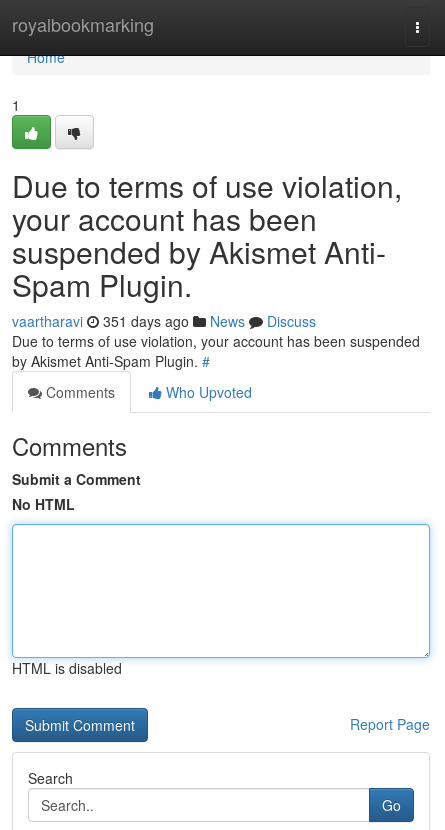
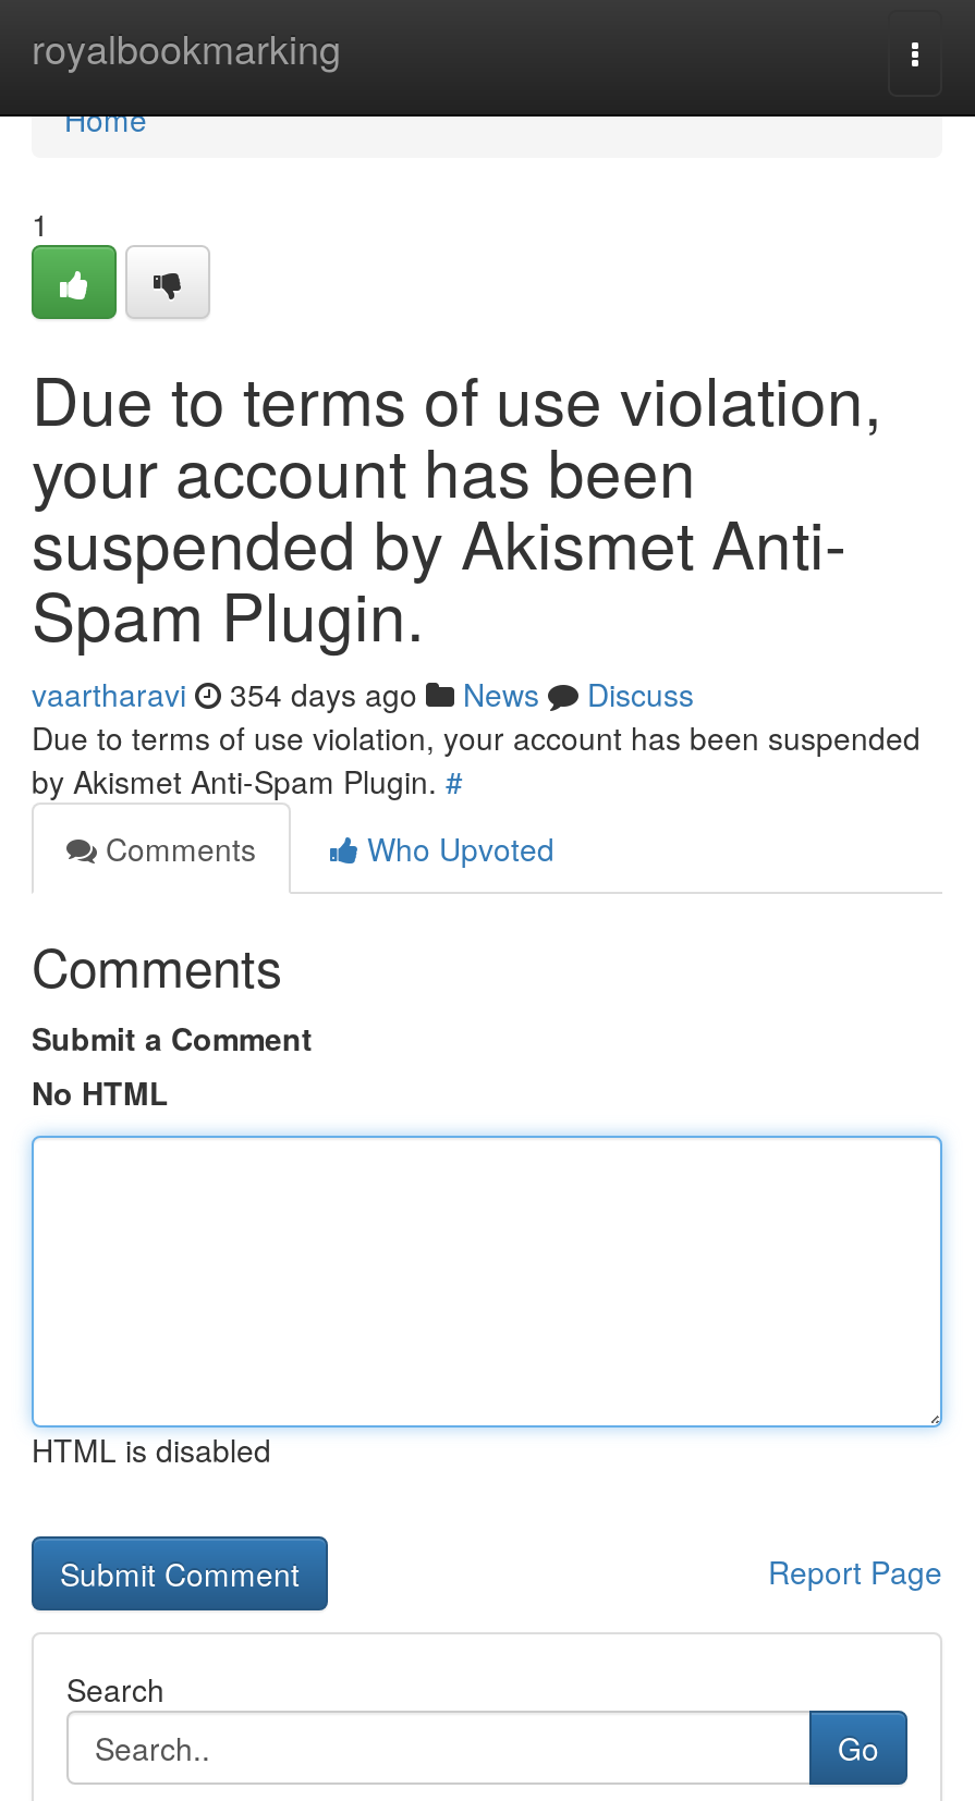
[12,311,316,331] vaartharavi 351 days ago News Discuss -> [32,672,694,715] vaartharavi 354 days ago News Discuss

